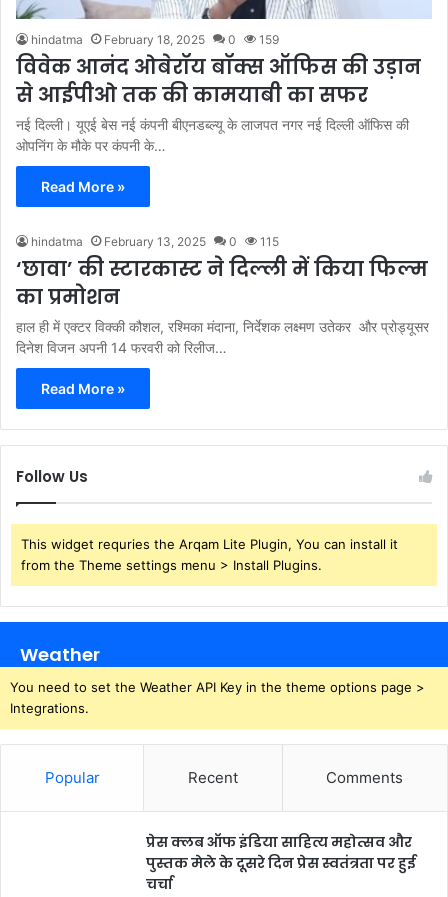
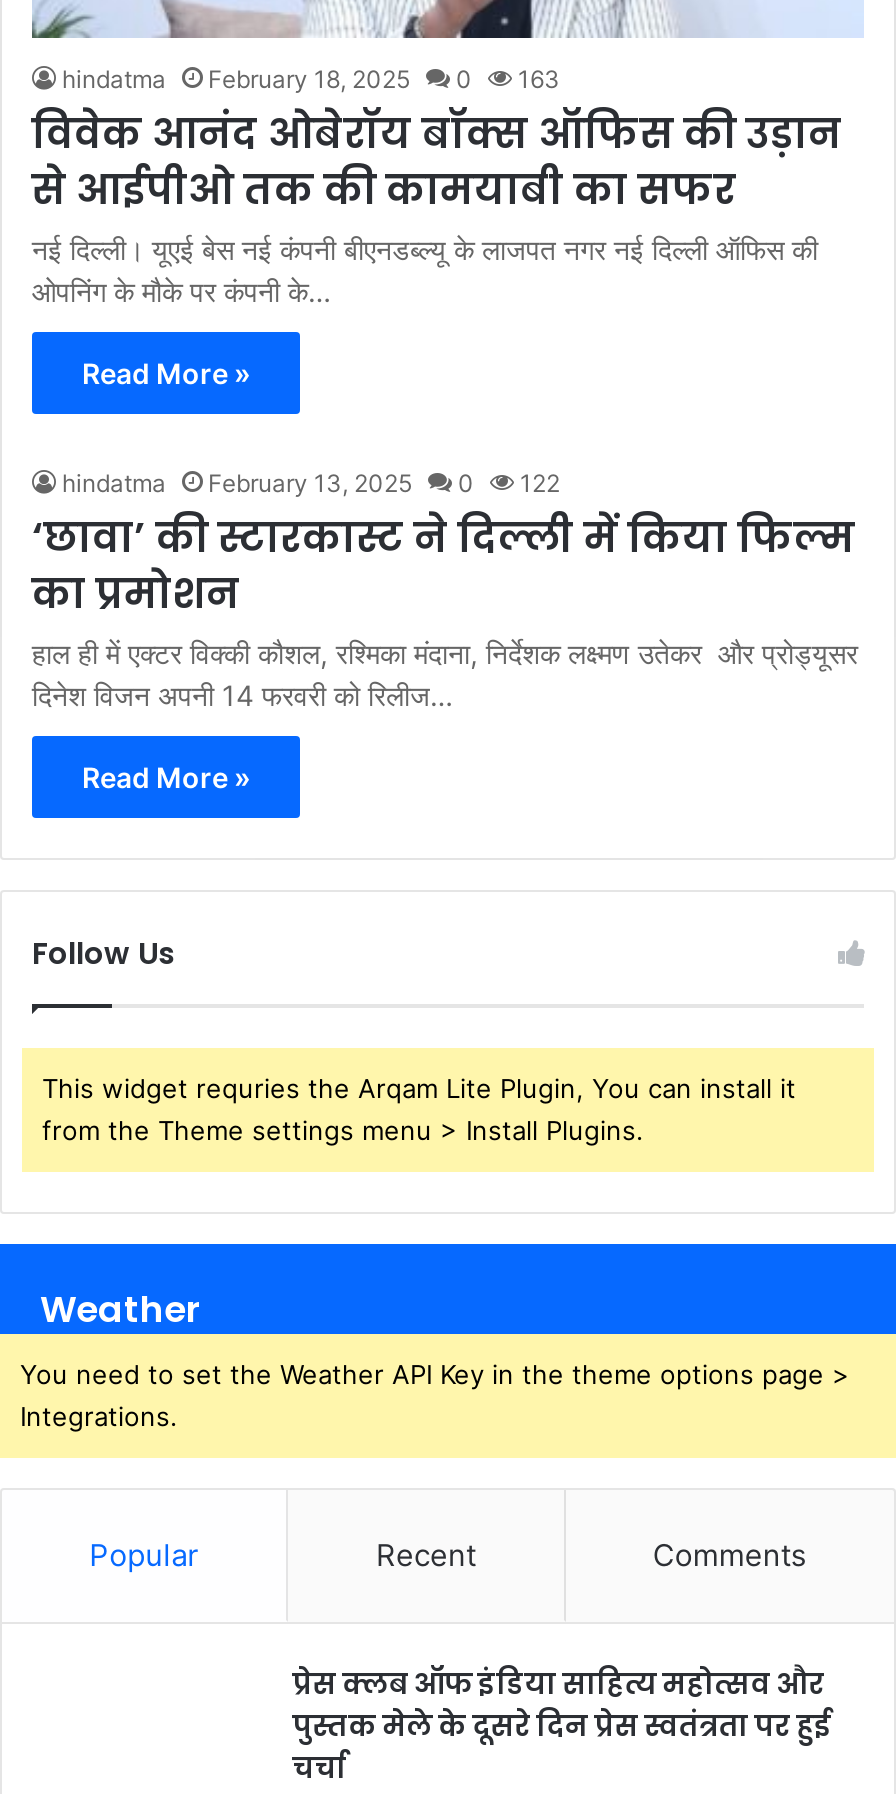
[31,32,279,47] hindatma February 18, 2025 0 159 -> [62,64,560,94] hindatma February 18, 2025 0 163
[31,234,279,249] hindatma February 13, 2025 0 115 -> [62,468,560,498] hindatma February 13, 2025 0 122

